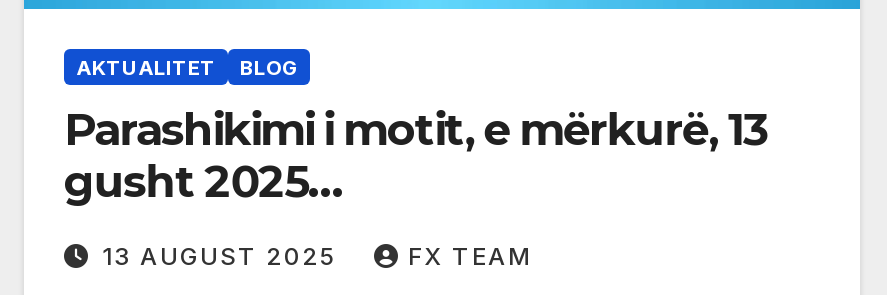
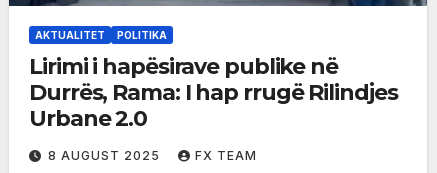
[64,56,767,210] BLOG | Parashikimi i motit, e mërkurë, 13 | gusht 2025… -> [29,28,397,131] POLITIKA | Lirimi i hapësirave publike në | Durrës, Rama: I hap rrugë Rilindjes | Urbane 2.0
[102,242,346,272] 13 AUGUST 2025 -> [48,147,164,162] 8 AUGUST 2025

